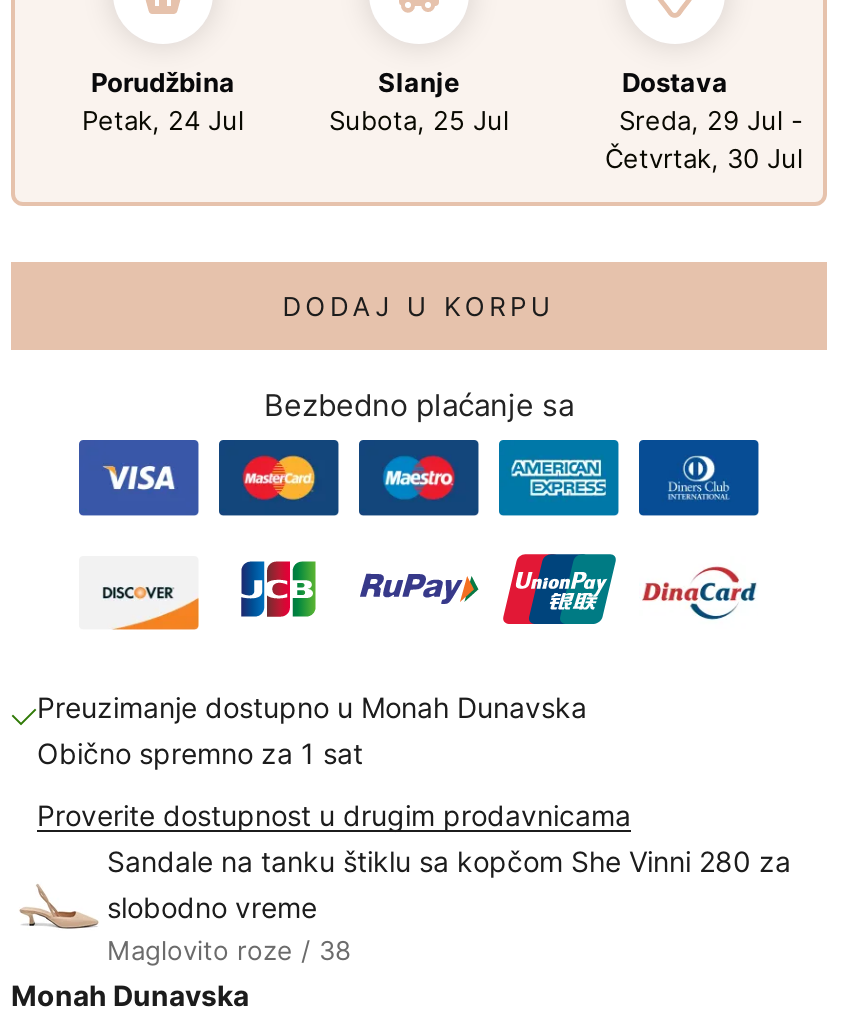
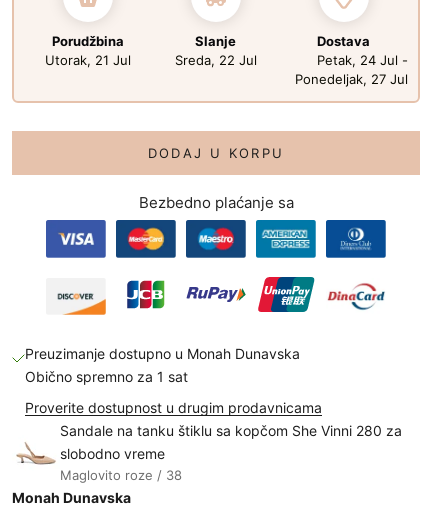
[82,105,244,137] Petak, 24 Jul -> [45,52,131,68] Utorak, 21 Jul
[329,105,509,137] Subota, 25 Jul -> [175,52,257,68] Sreda, 22 Jul
[619,105,803,137] Sreda, 29 Jul - -> [317,52,408,68] Petak, 24 Jul -
[605,143,803,175] Četvrtak, 30 Jul -> [295,71,408,87] Ponedeljak, 27 Jul

